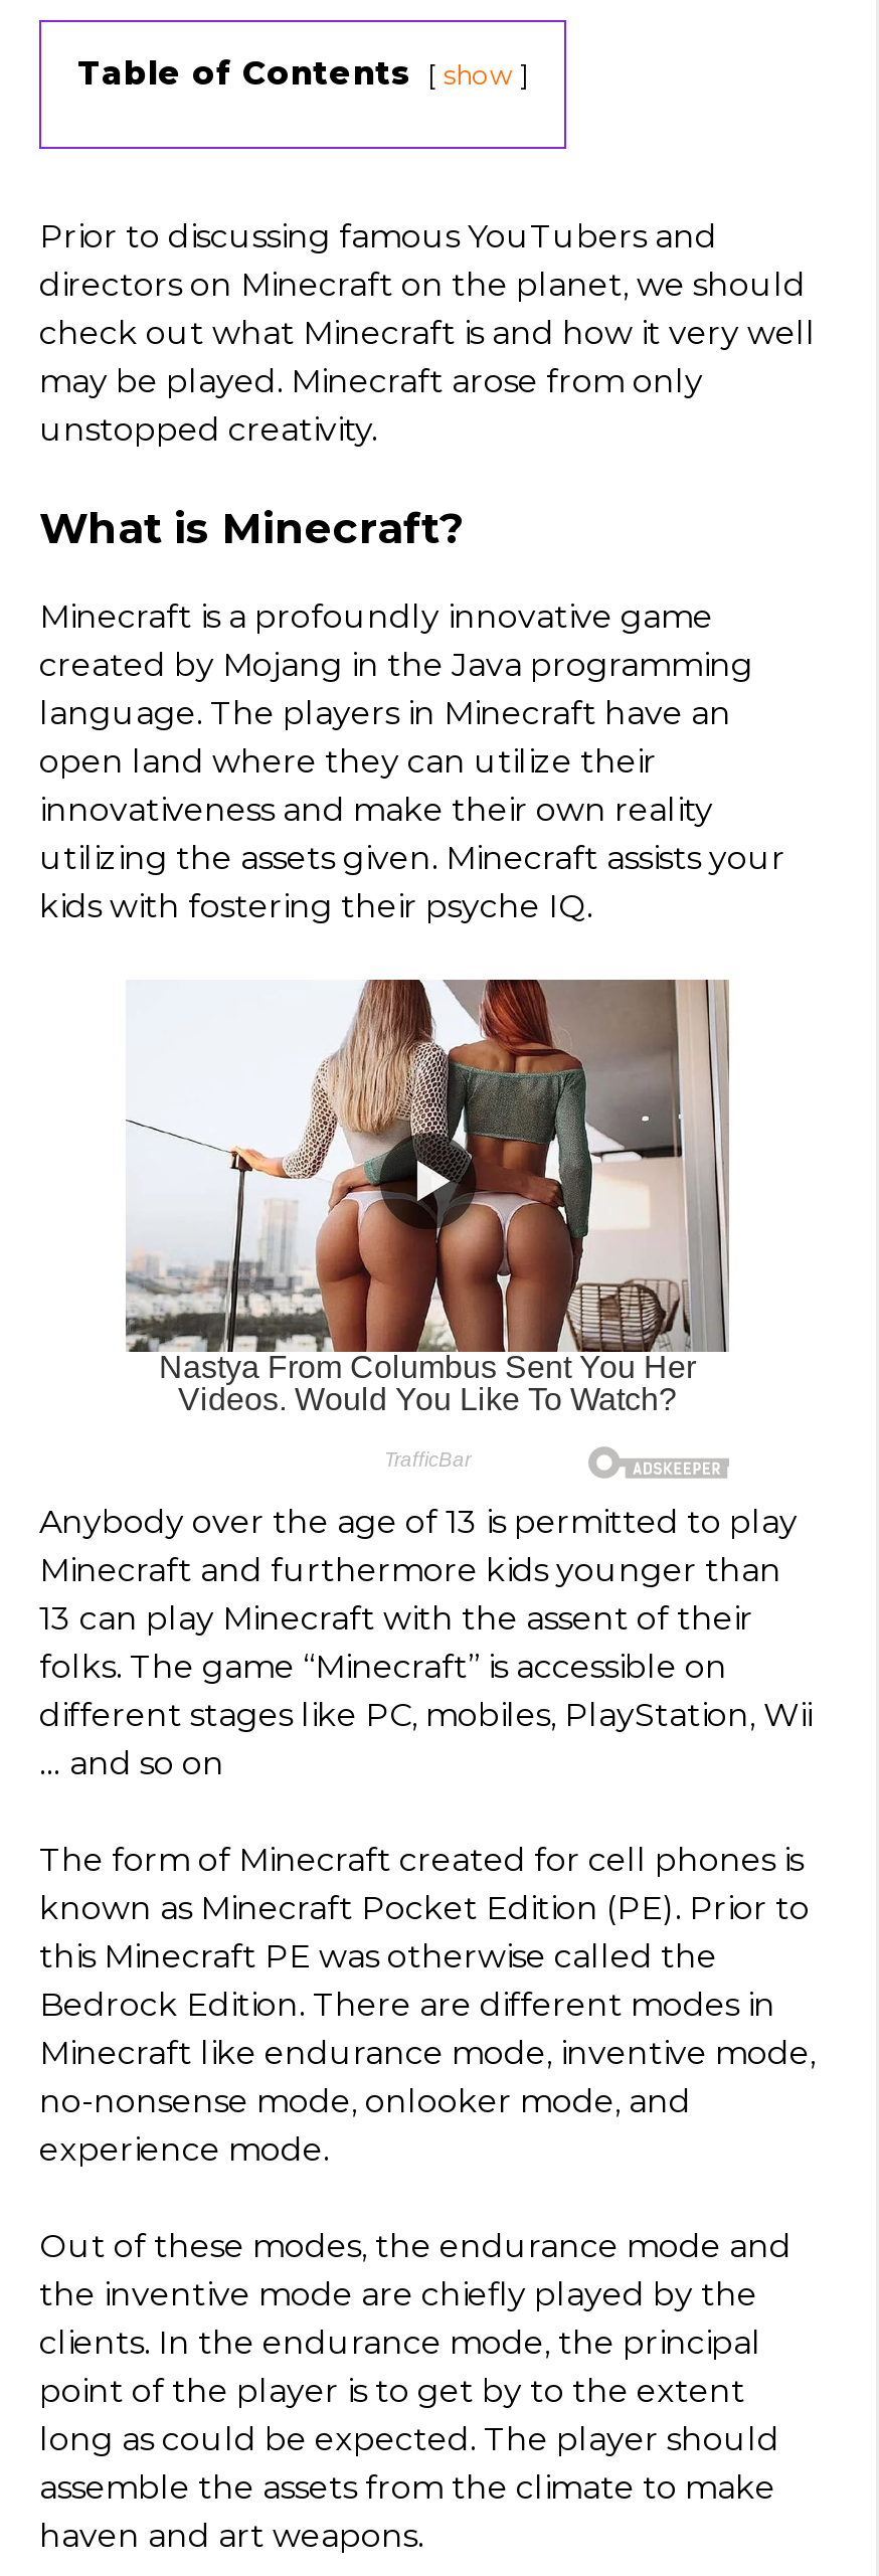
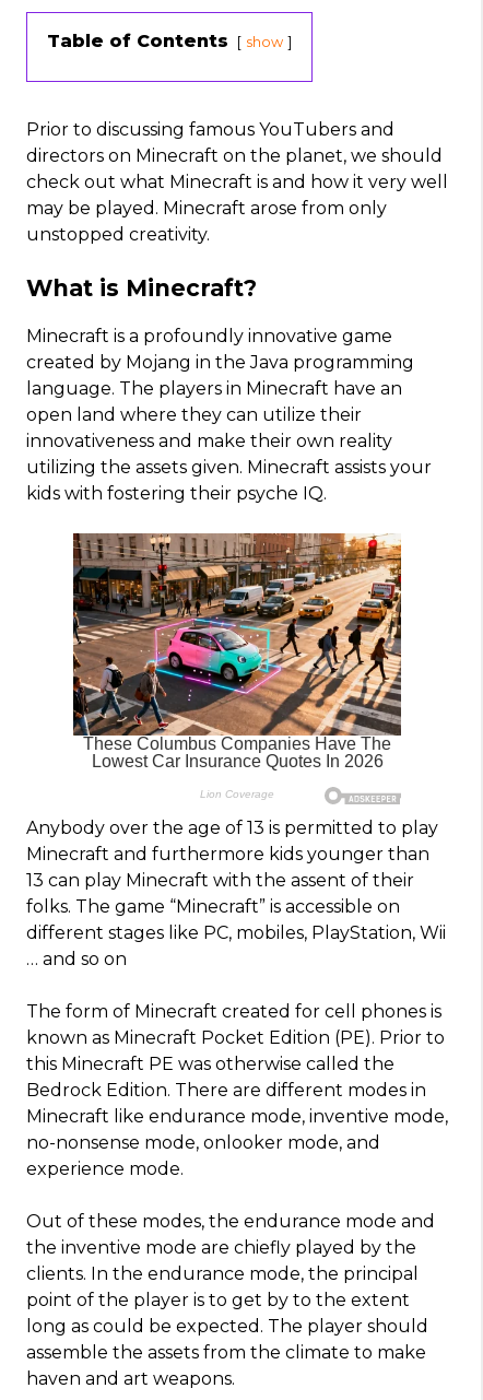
[124,978,731,1416] [image] -> [72,532,402,772] [image]

